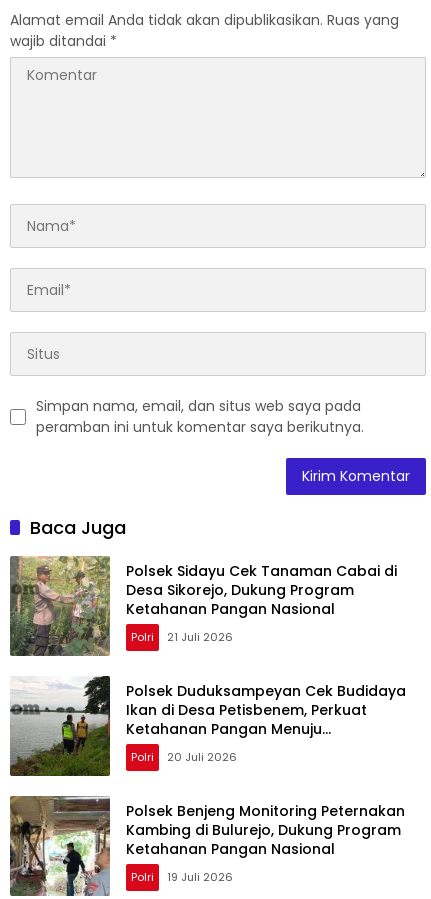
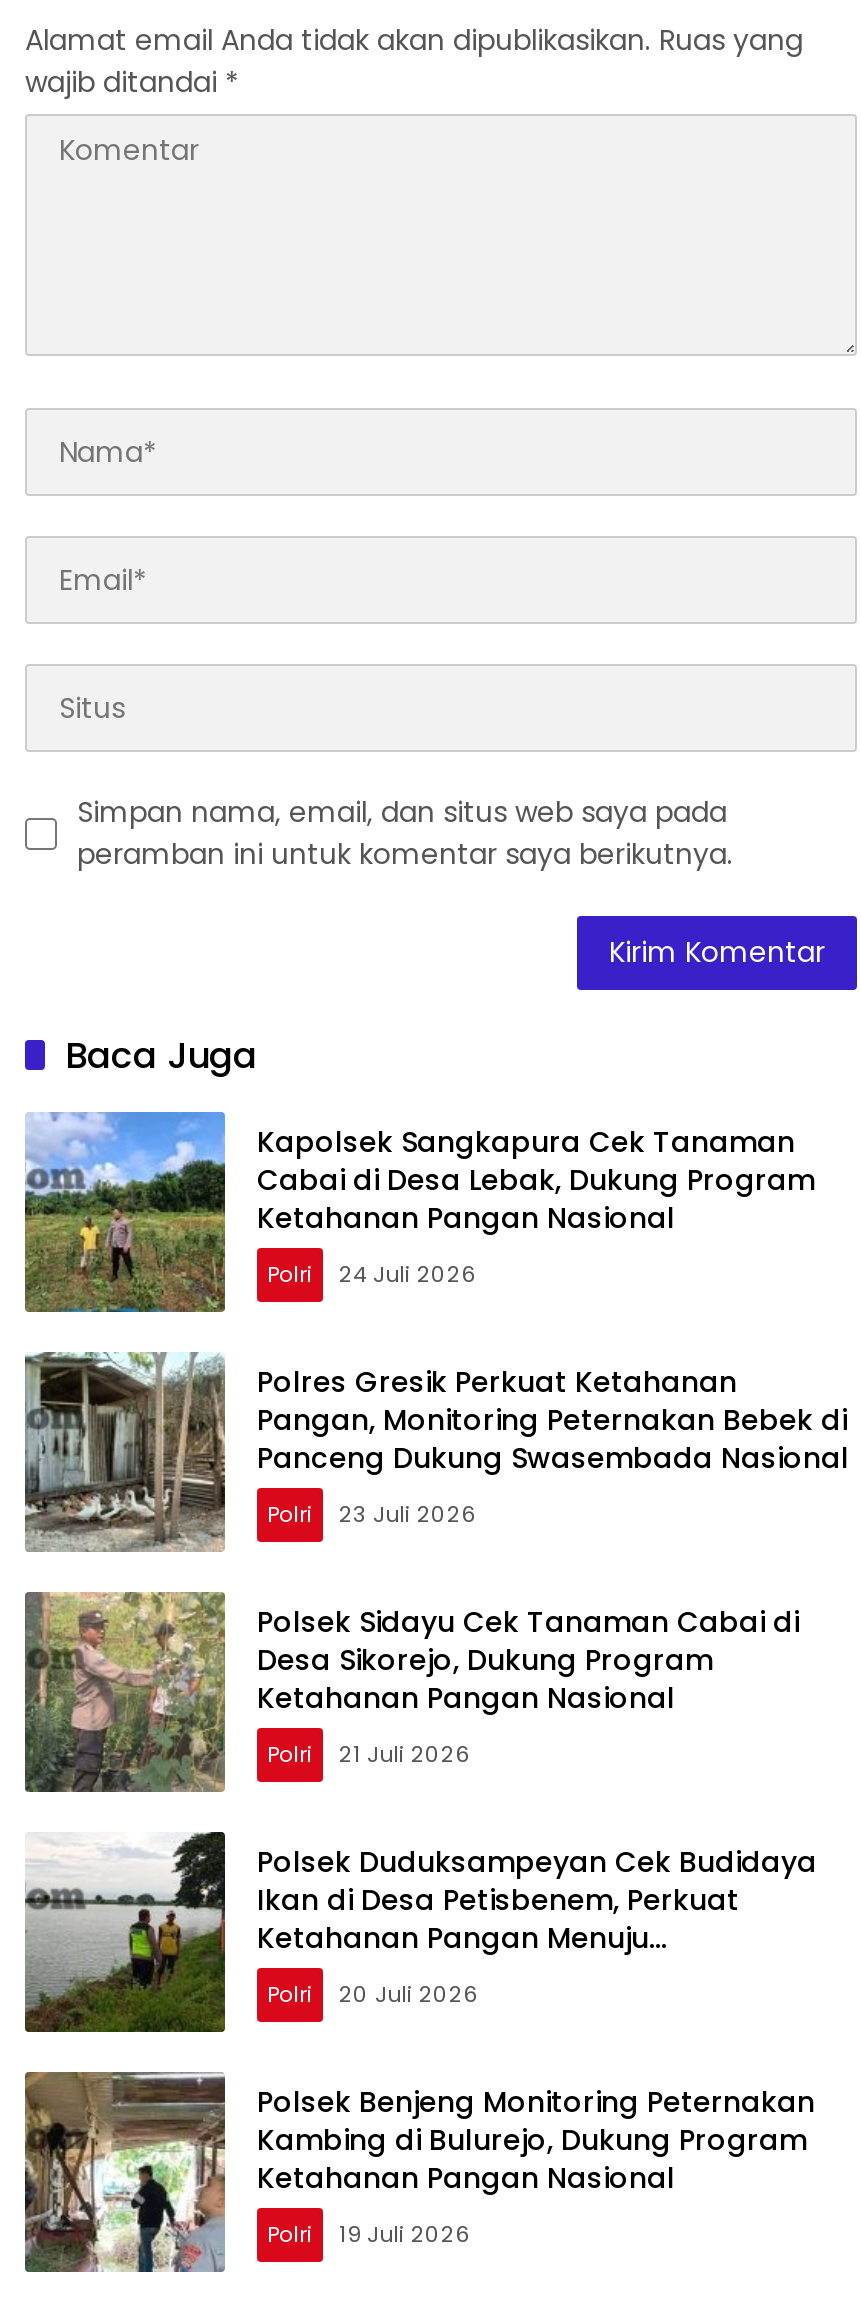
none -> [23,1350,227,1552] [image]
none -> [25,1110,849,1530] [image] | Kapolsek Sangkapura Cek Tanaman | Cabai di Desa Lebak, Dukung Program | Ketahanan Pangan Nasional | Polri | 24 Juli 2026 | Polres Gresik Perkuat Ketahanan | Pangan, Monitoring Peternakan Bebek di | Panceng Dukung Swasembada Nasional | Polri | 23 Juli 2026

